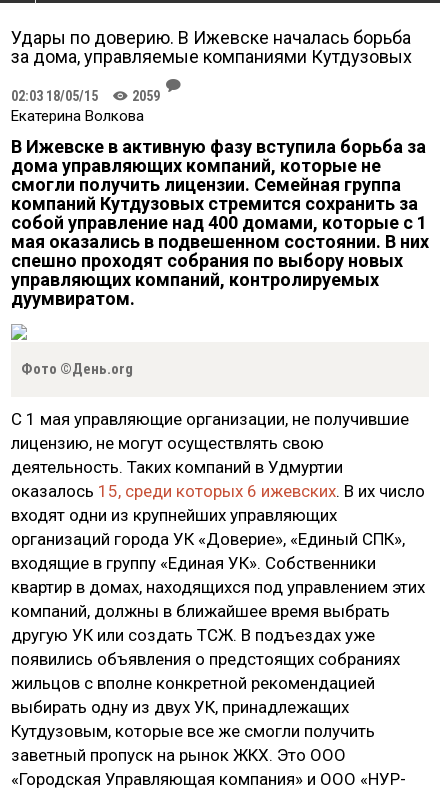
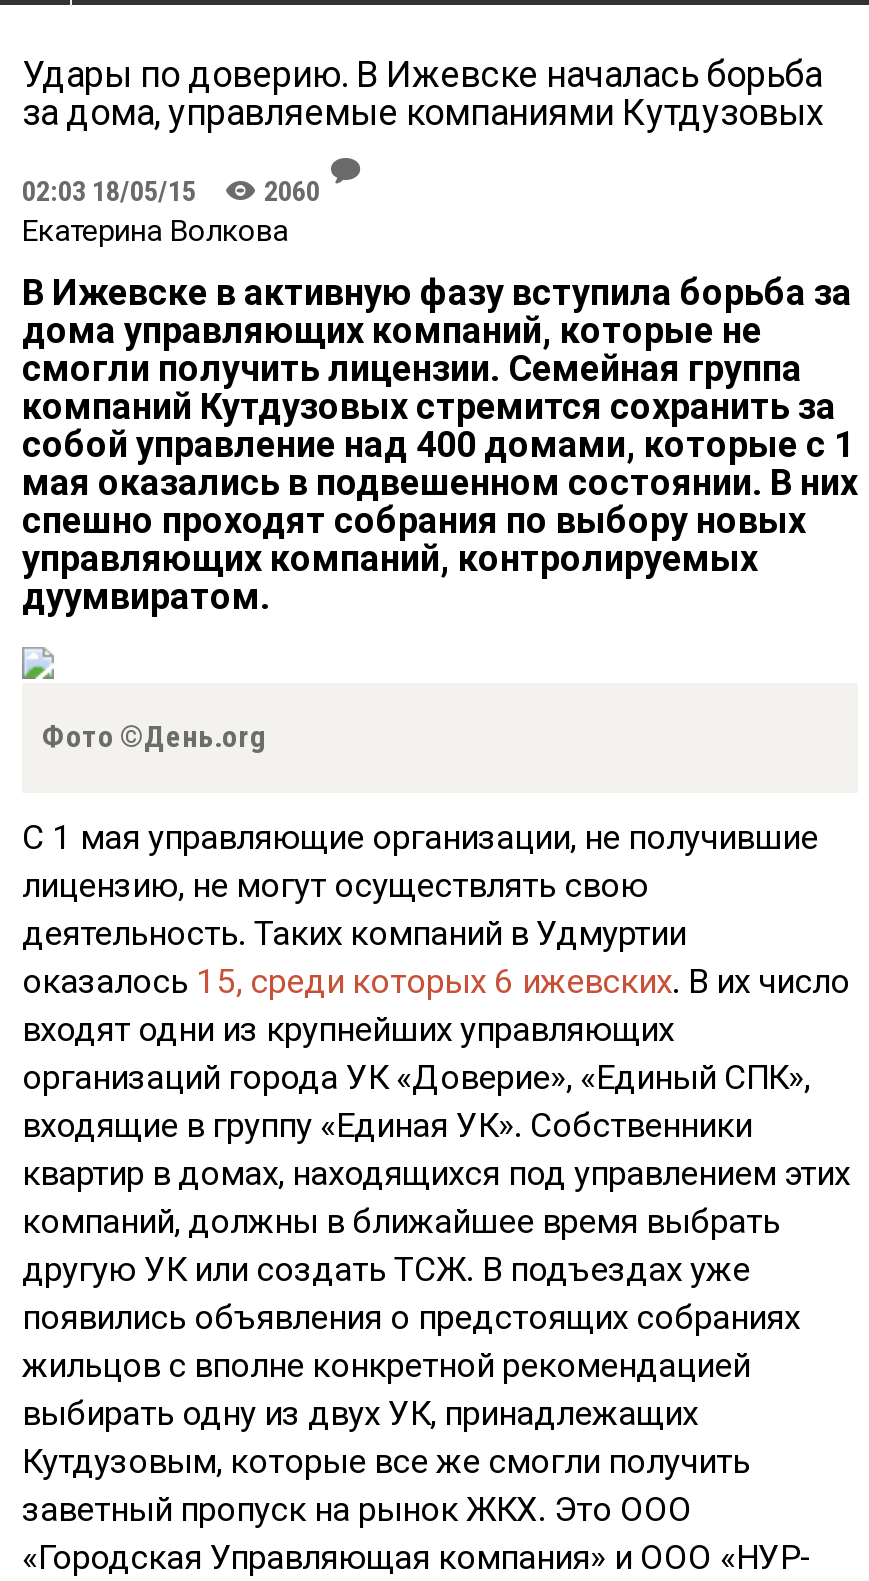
[11,88,160,104] 02:03 18/05/15 K 2059 -> [22,175,320,207] 02:03 18/05/15 K 2060

